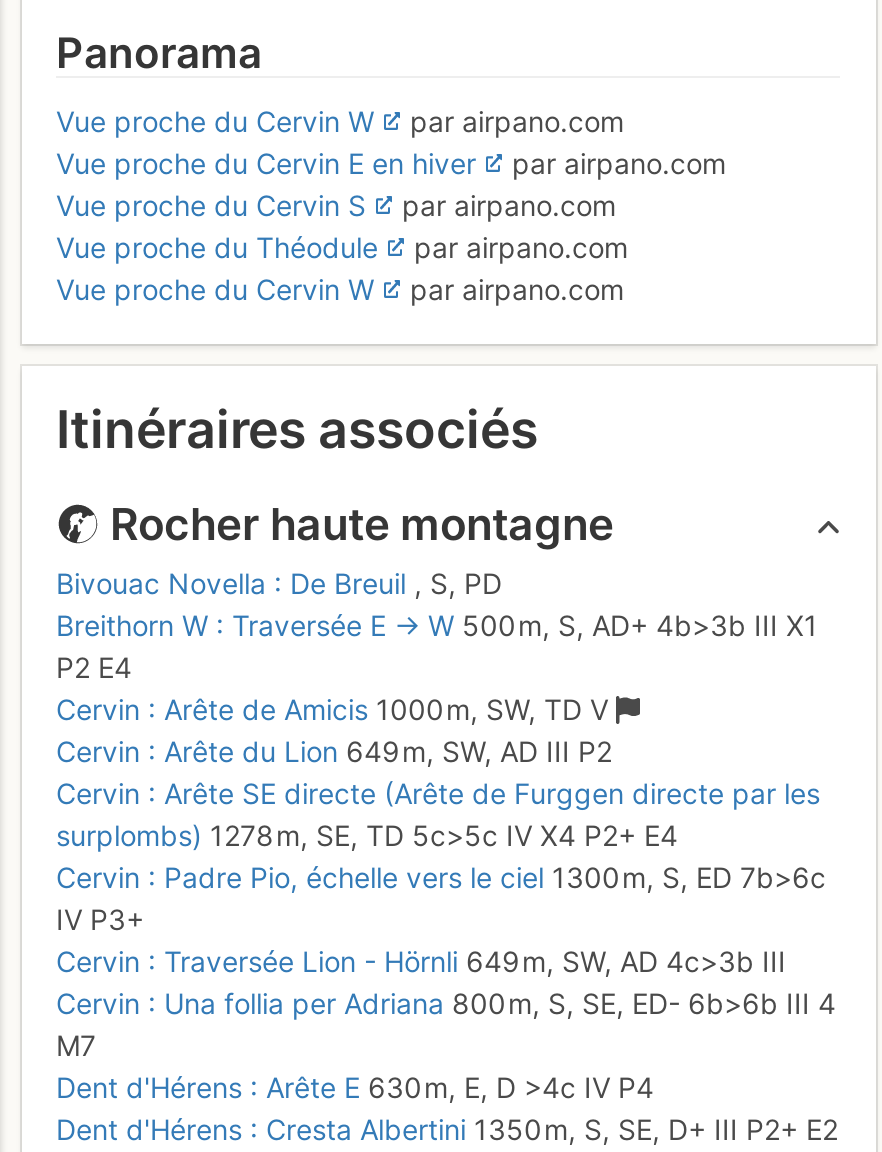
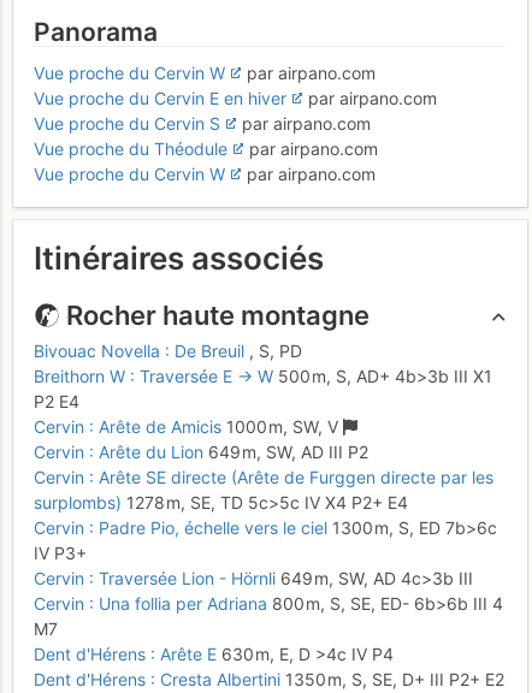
[56,693,616,727] Cervin : Arête de Amicis 1000 m, SW, TD V -> [34,417,343,437] Cervin : Arête de Amicis 1000 m, SW, V

